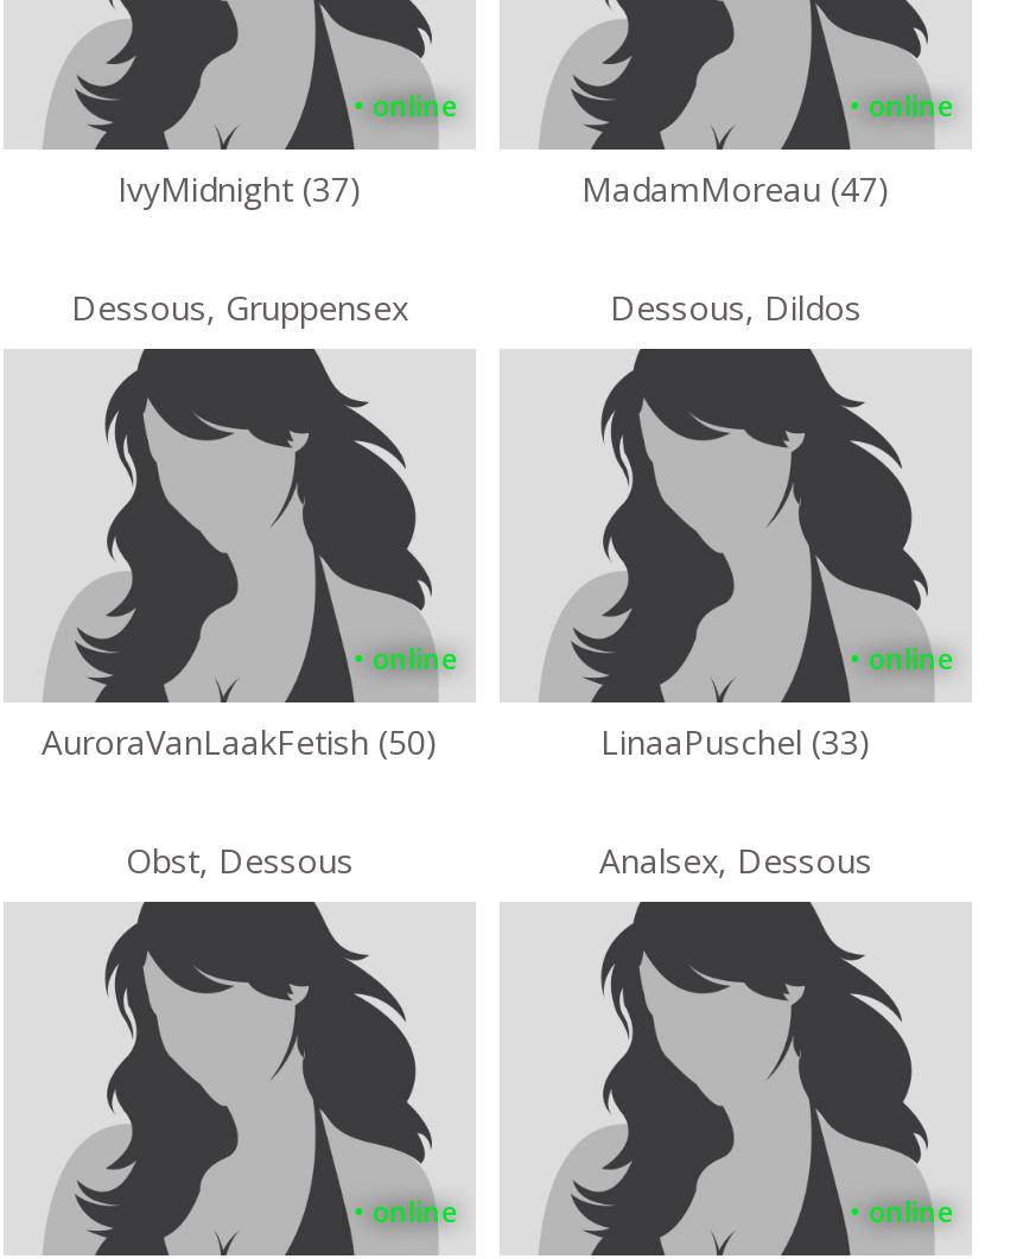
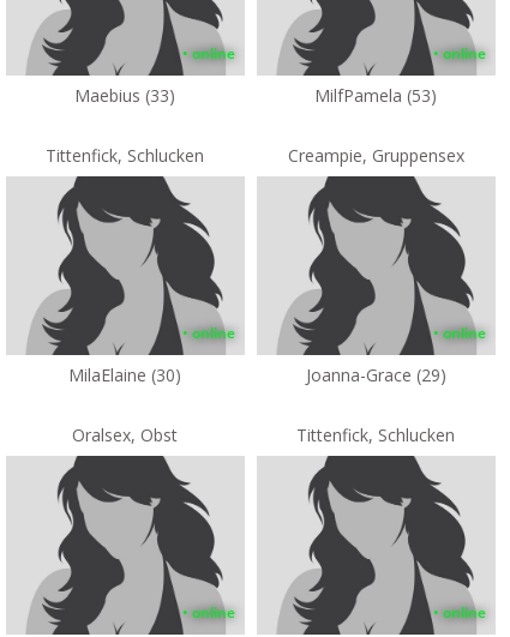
[117,167,362,212] IvyMidnight (37) -> [75,84,176,107] Maebius (33)
[581,167,890,212] MadamMoreau (47) -> [315,84,437,107] MilfPamela (53)
[71,286,408,331] Dessous, Gruppensex -> [46,144,205,167] Tittenfick, Schlucken
[610,286,862,331] Dessous, Dildos -> [288,144,464,167] Creampie, Gruppensex
[42,720,438,765] AuroraVanLaakFetish (50) -> [69,364,182,387] MilaElaine (30)
[600,720,871,765] LinaaPuschel (33) -> [306,364,446,387] Joanna-Grace (29)
[126,839,354,884] Obst, Dessous -> [73,424,178,447] Oralsex, Obst
[599,839,872,884] Analsex, Dessous -> [297,424,455,447] Tittenfick, Schlucken

